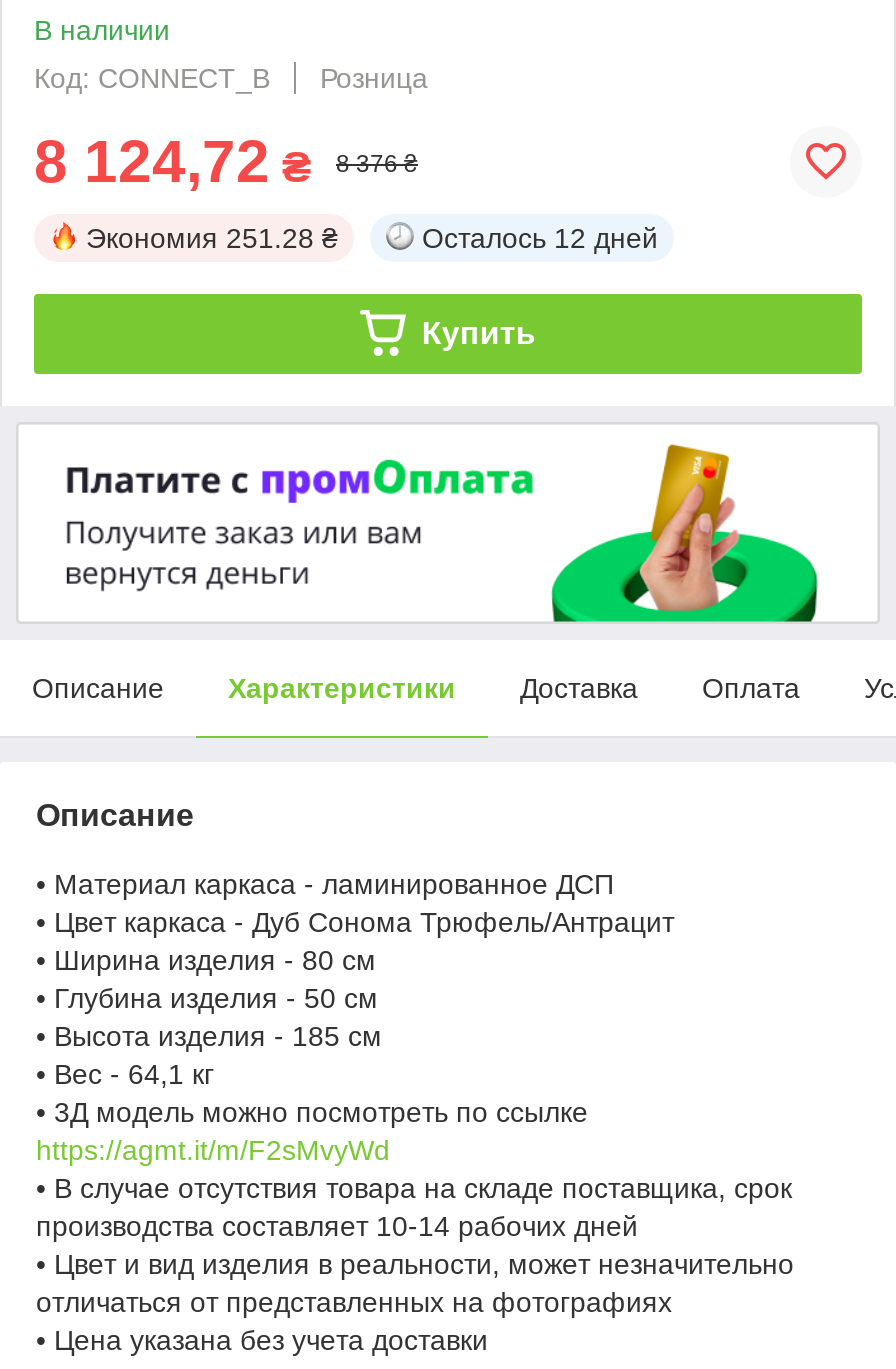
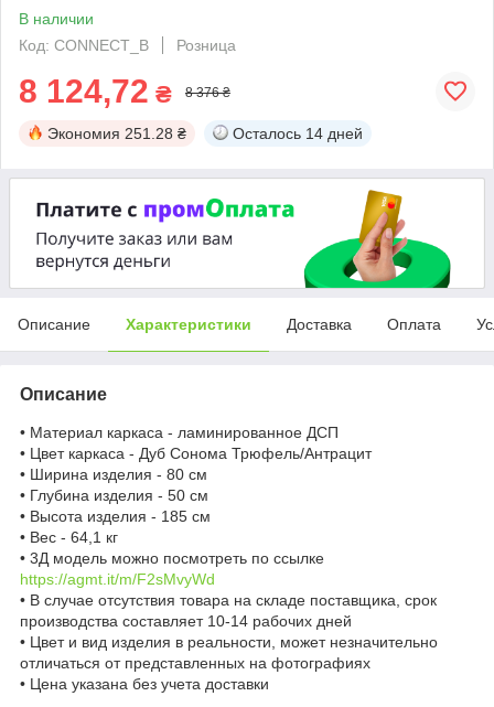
[422,222,658,350] Осталось 12 дней | Купить -> [233,124,363,142] Осталось 14 дней

